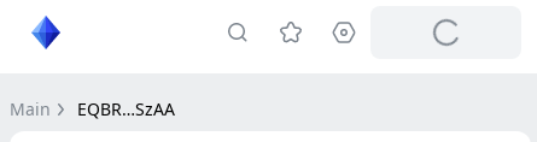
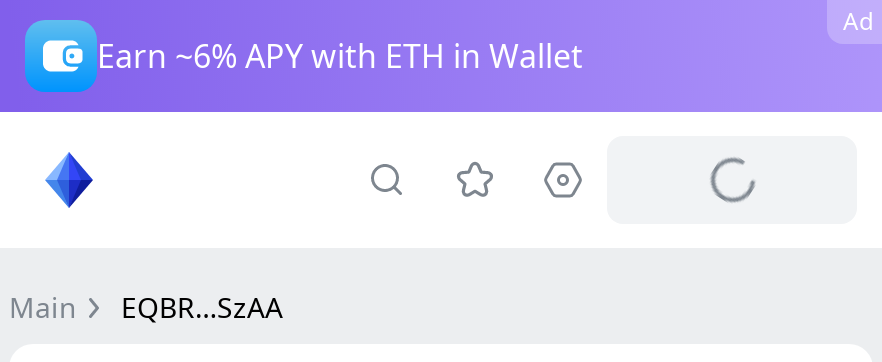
none -> [97,34,583,78] Earn ~6% APY with ETH in Wallet
none -> [843,4,873,38] Ad

